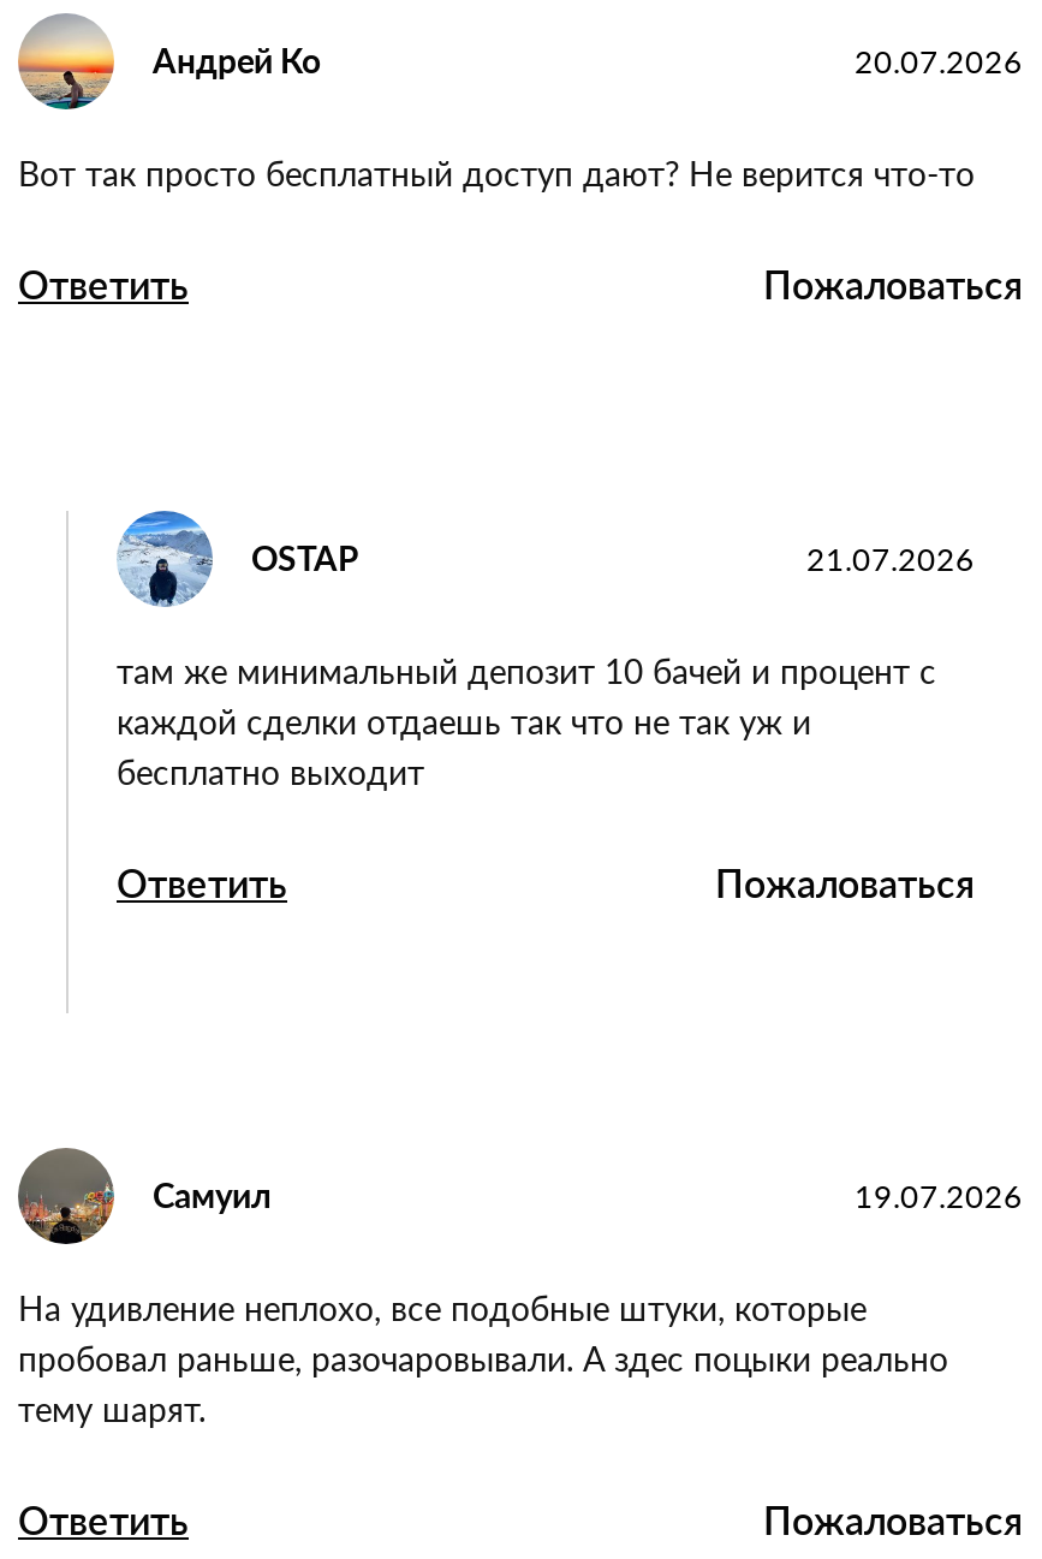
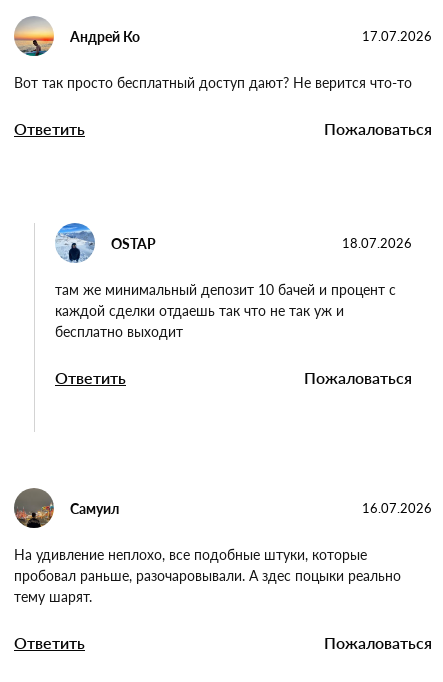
[855,41,1023,79] 20.07.2026 -> [362,28,432,44] 17.07.2026
[806,538,975,577] 21.07.2026 -> [342,235,412,251] 18.07.2026
[855,1175,1023,1214] 19.07.2026 -> [362,500,432,516] 16.07.2026

